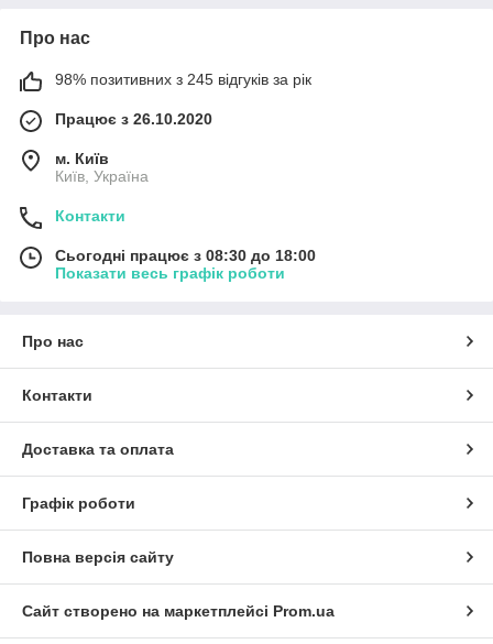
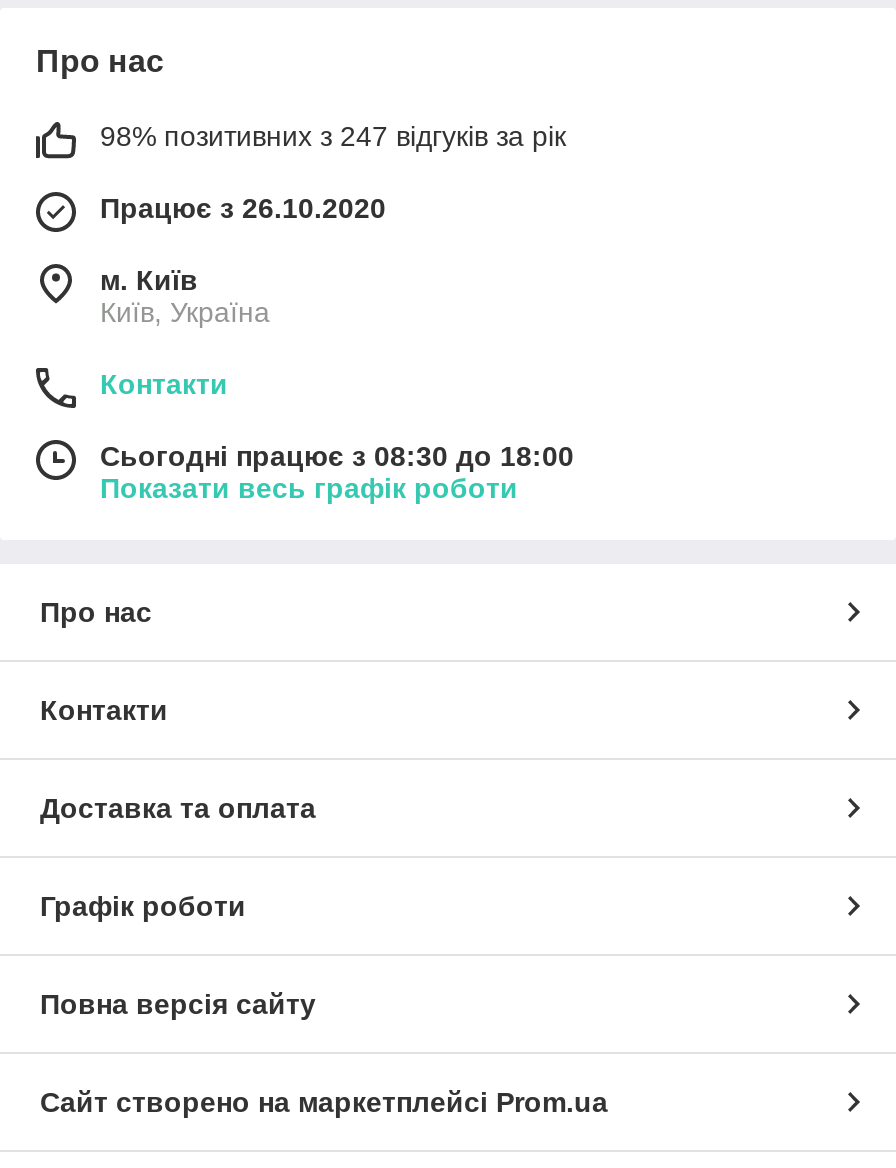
[55,70,311,88] 98% позитивних з 245 відгуків за рік -> [100,120,566,152] 98% позитивних з 247 відгуків за рік

